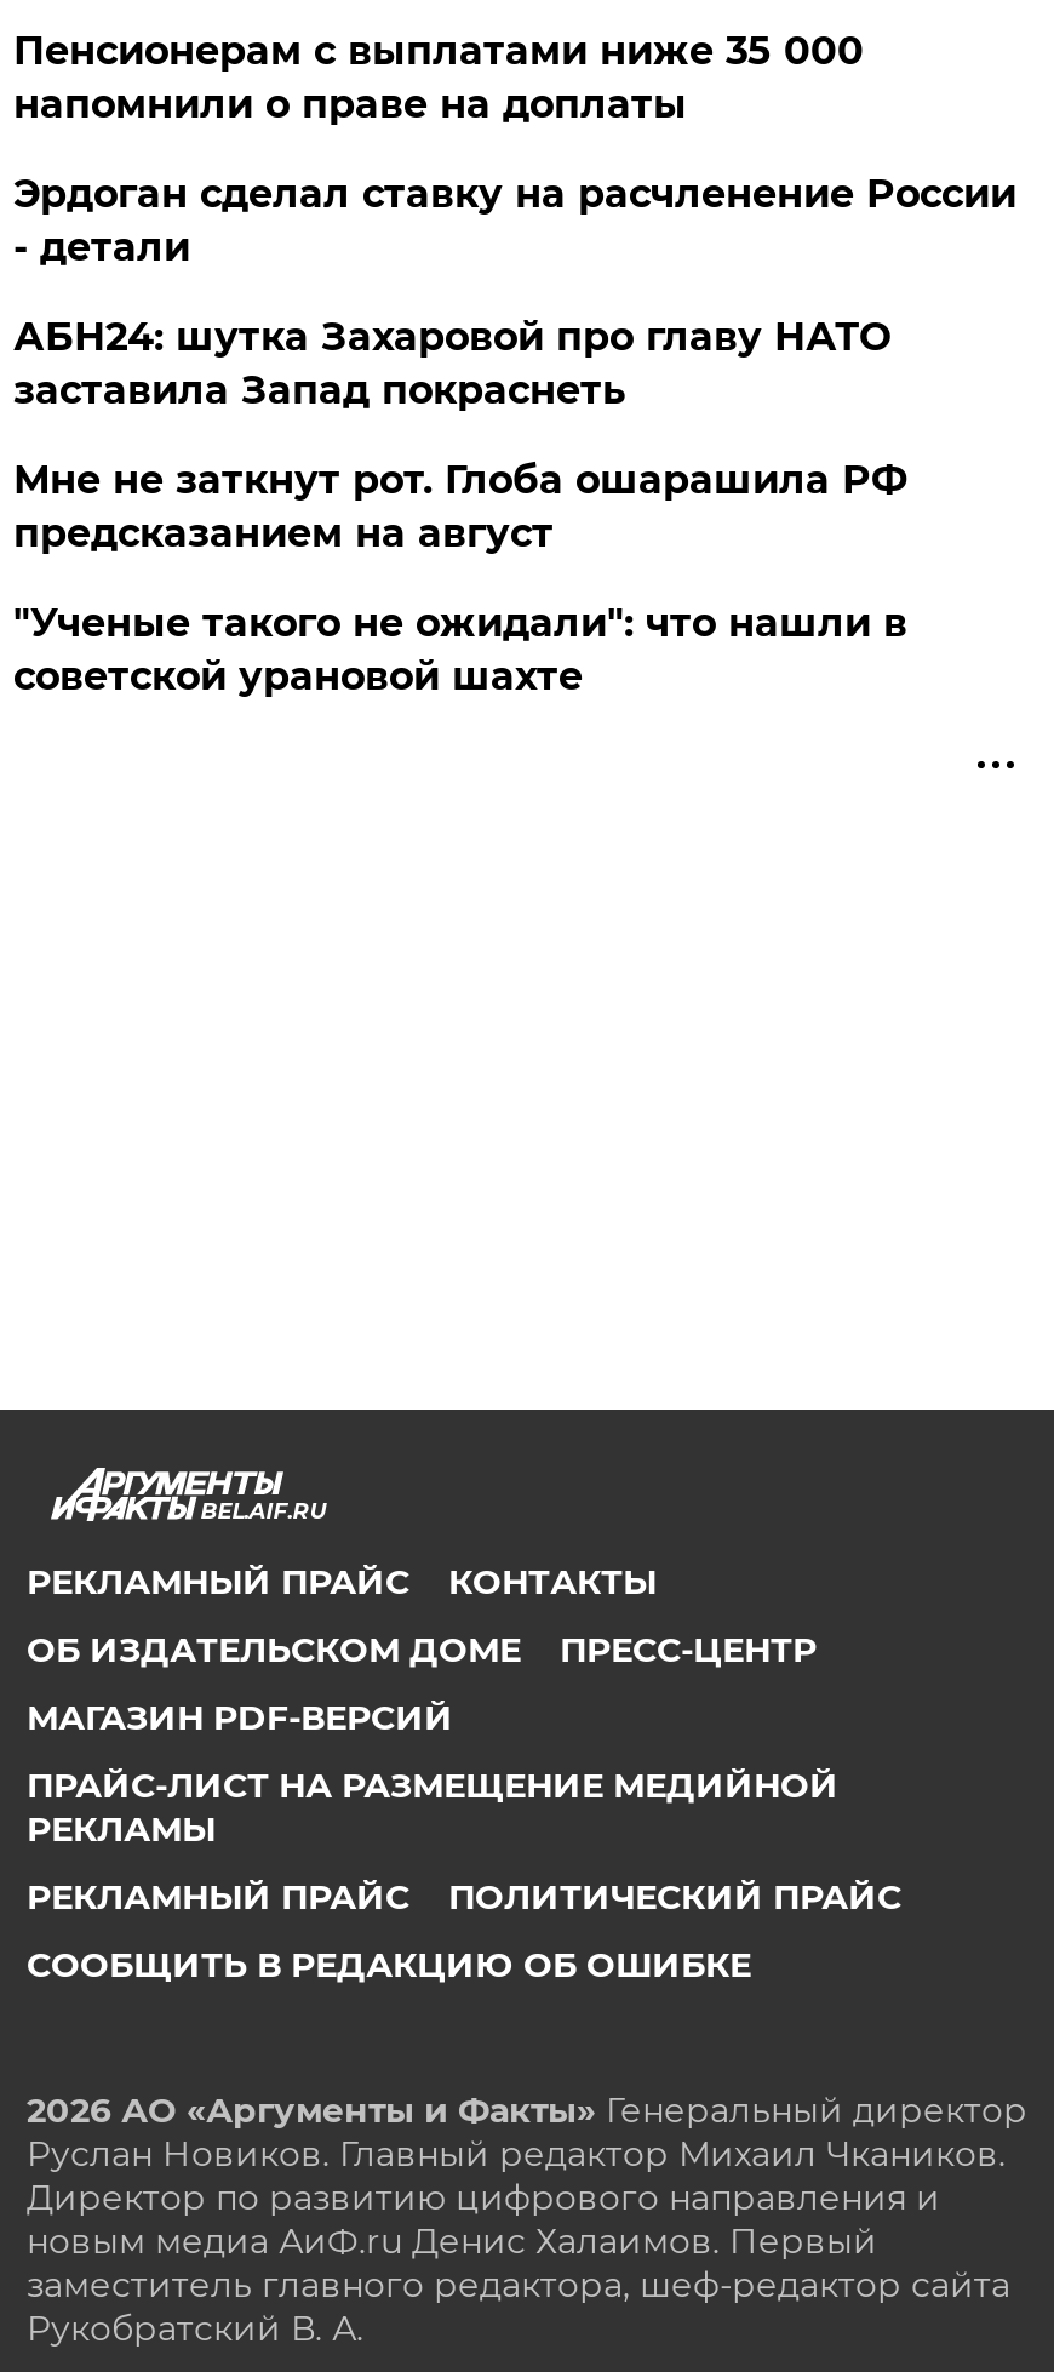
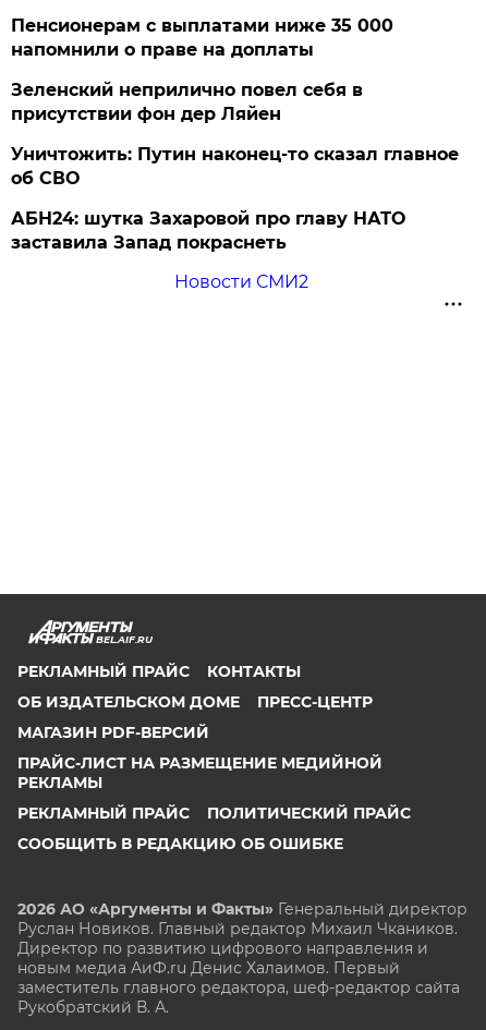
[13,171,1016,270] Эрдоган сделал ставку на расчленение России | - детали -> [11,80,459,189] Зеленский неприлично повел cебя в | присутствии фон дер Ляйен | Уничтожить: Путин наконец-то сказал главное | об СВО
moved [13,314,890,413] -> [11,208,406,253]: АБН24: шутка Захаровой про главу НАТО | заставила Запад покраснеть
[13,457,907,699] Мне не заткнут рот. Глоба ошарашила РФ | предсказанием на август | "Ученые такого не ожидали": что нашли в | советской урановой шахте -> [174,271,308,292] Новости СМИ2

